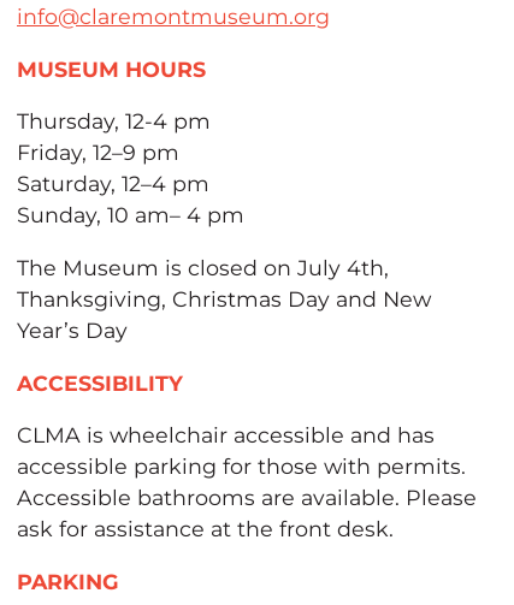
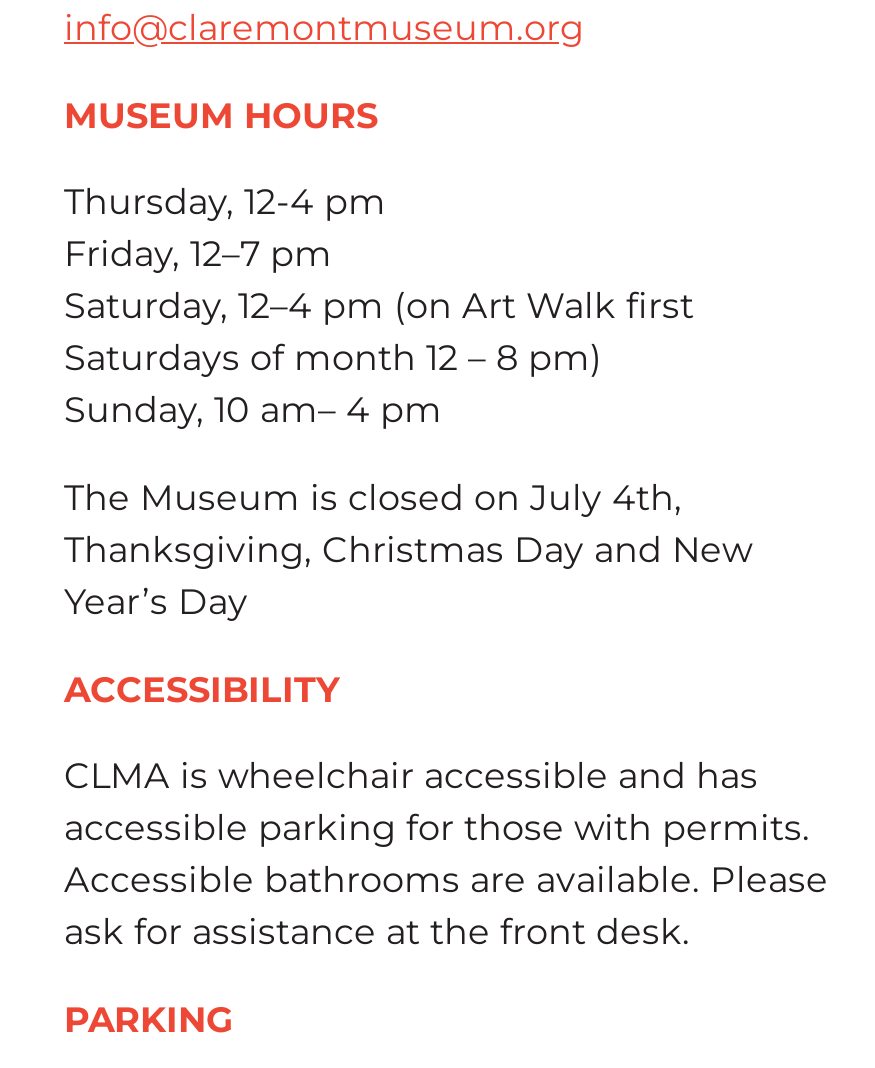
[17,140,209,196] Friday, 12–9 pm | Saturday, 12–4 pm -> [64,233,694,379] Friday, 12–7 pm | Saturday, 12–4 pm (on Art Walk first | Saturdays of month 12 – 8 pm)

